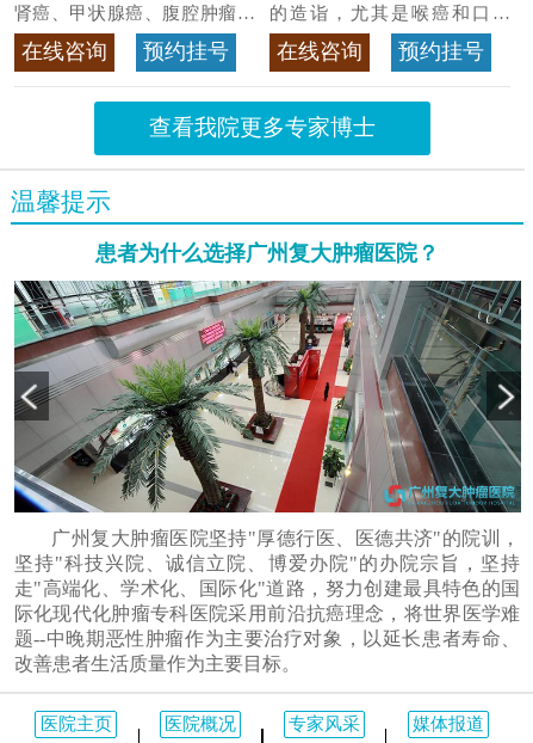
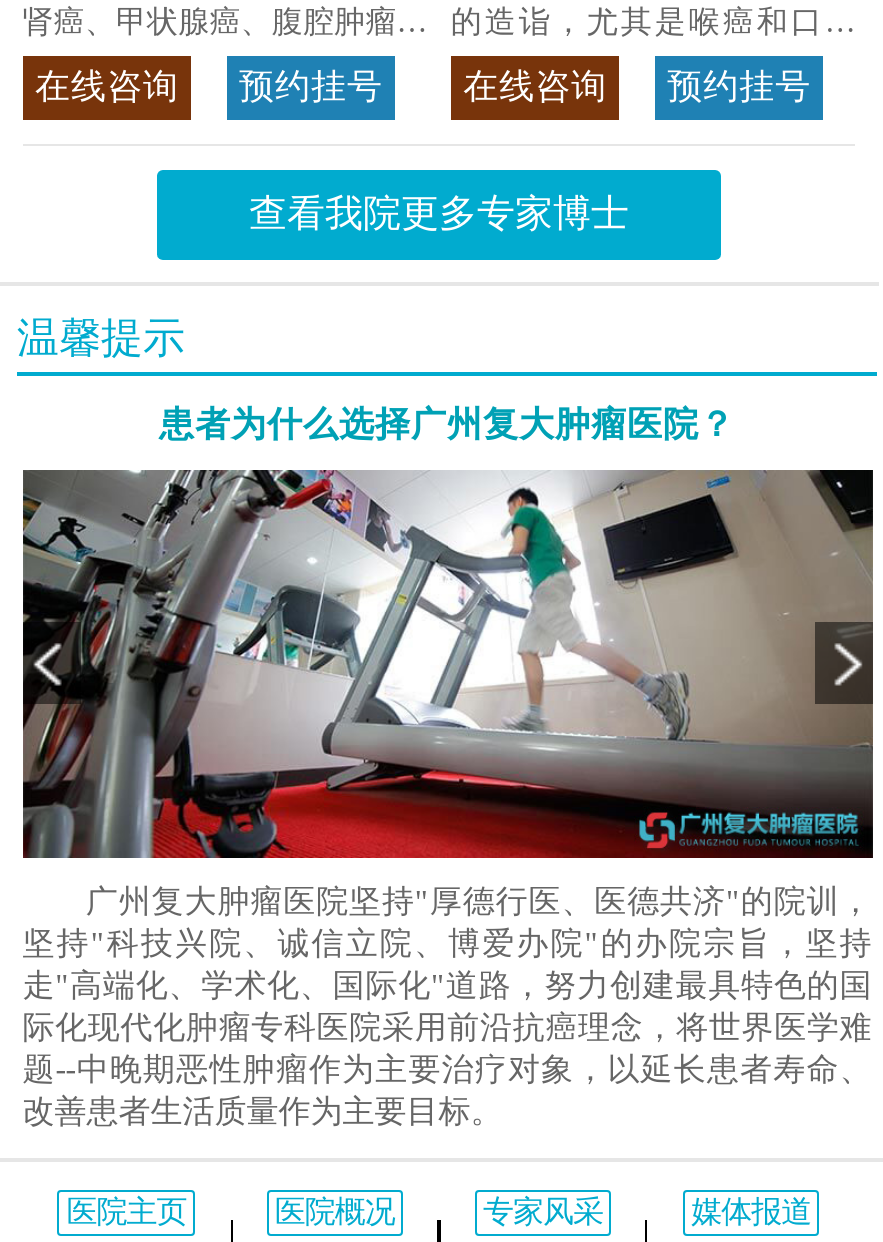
[13,280,521,514] [image] -> [21,468,873,860] [image]

